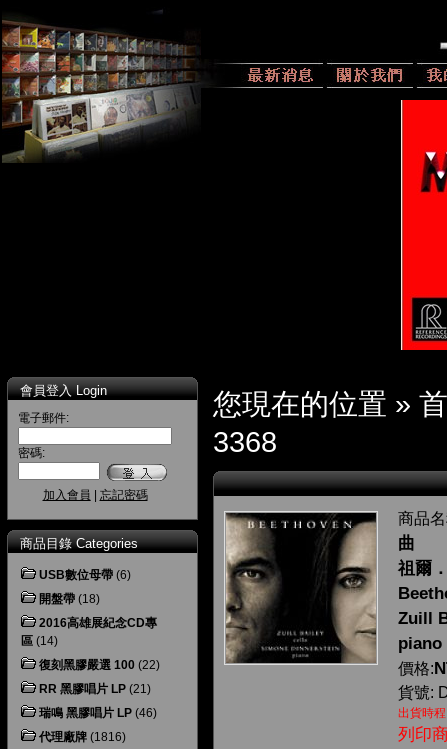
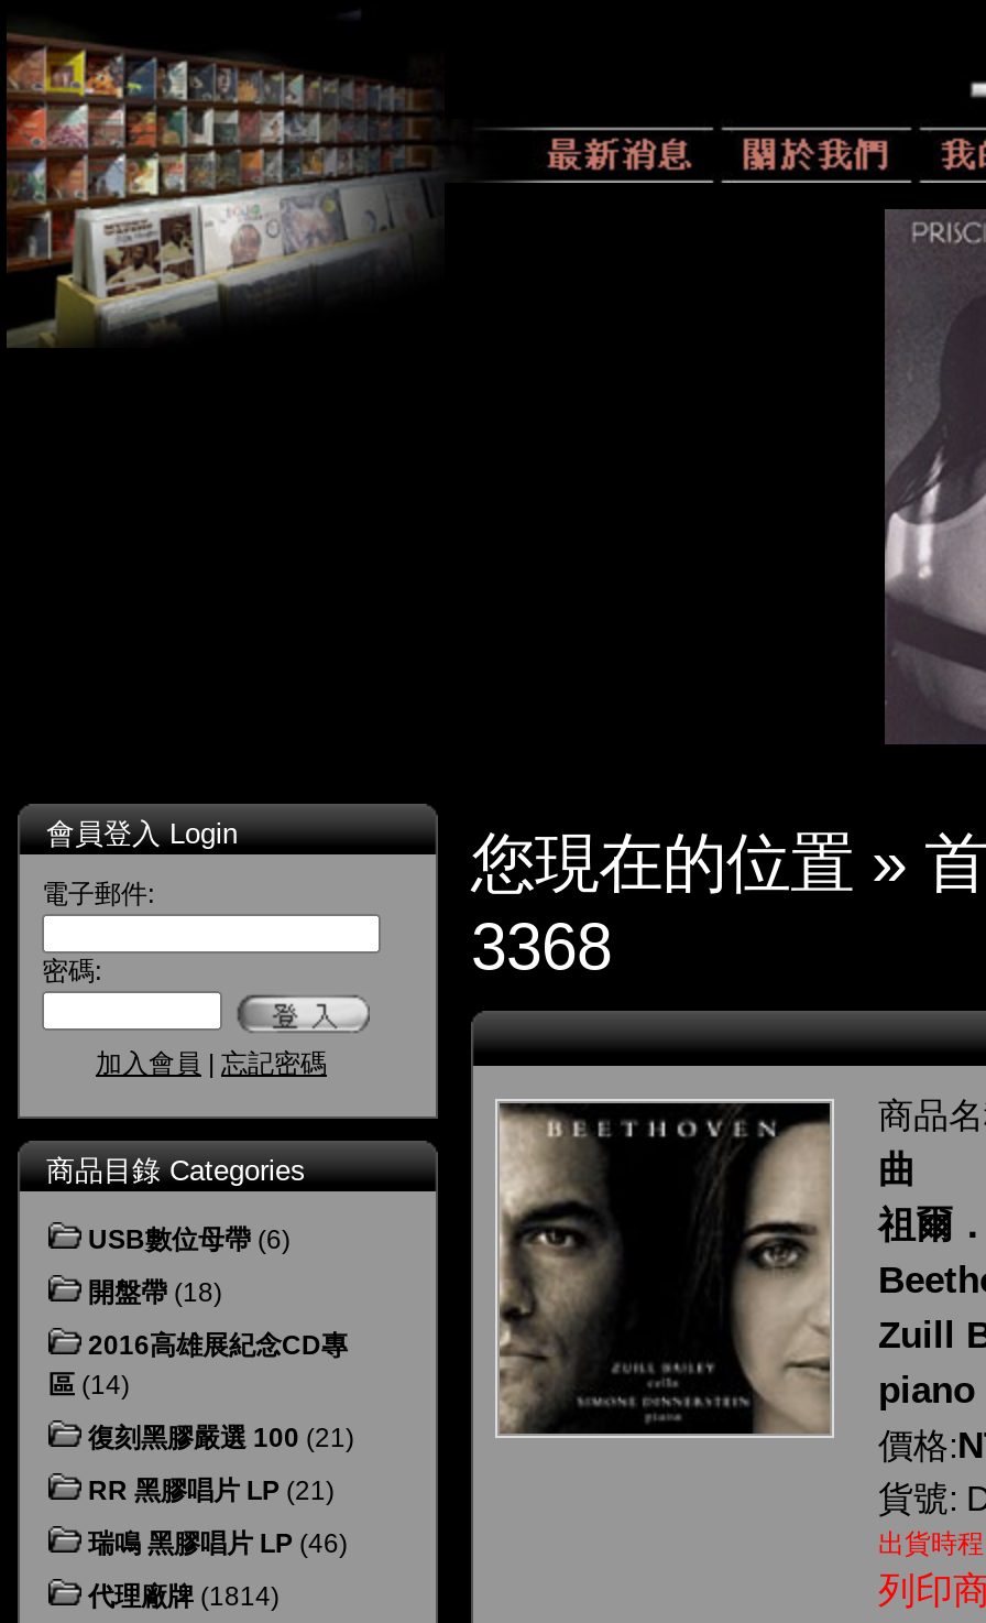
[400,99,444,351] [image] -> [885,209,979,744] [image]
[39,658,160,672] 復刻黑膠嚴選 100 (22) -> [88,1423,354,1453] 復刻黑膠嚴選 100 (21)
[39,730,126,744] 代理廠牌(1816) -> [88,1581,280,1612] 代理廠牌(1814)

